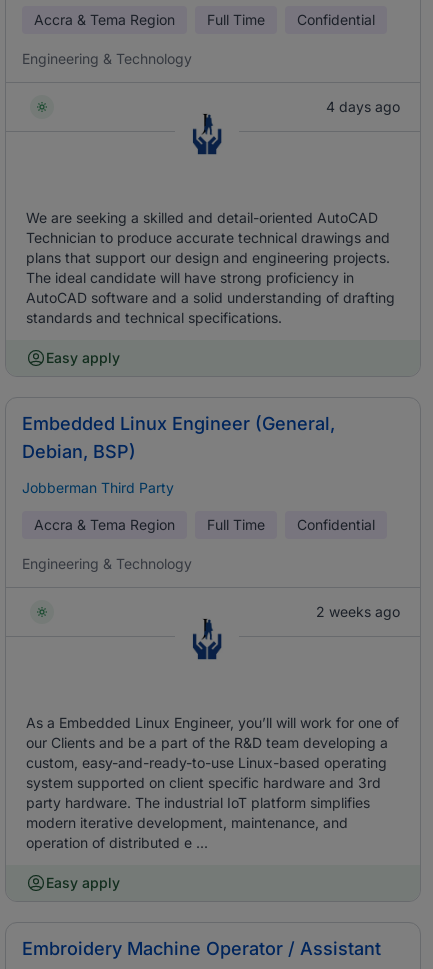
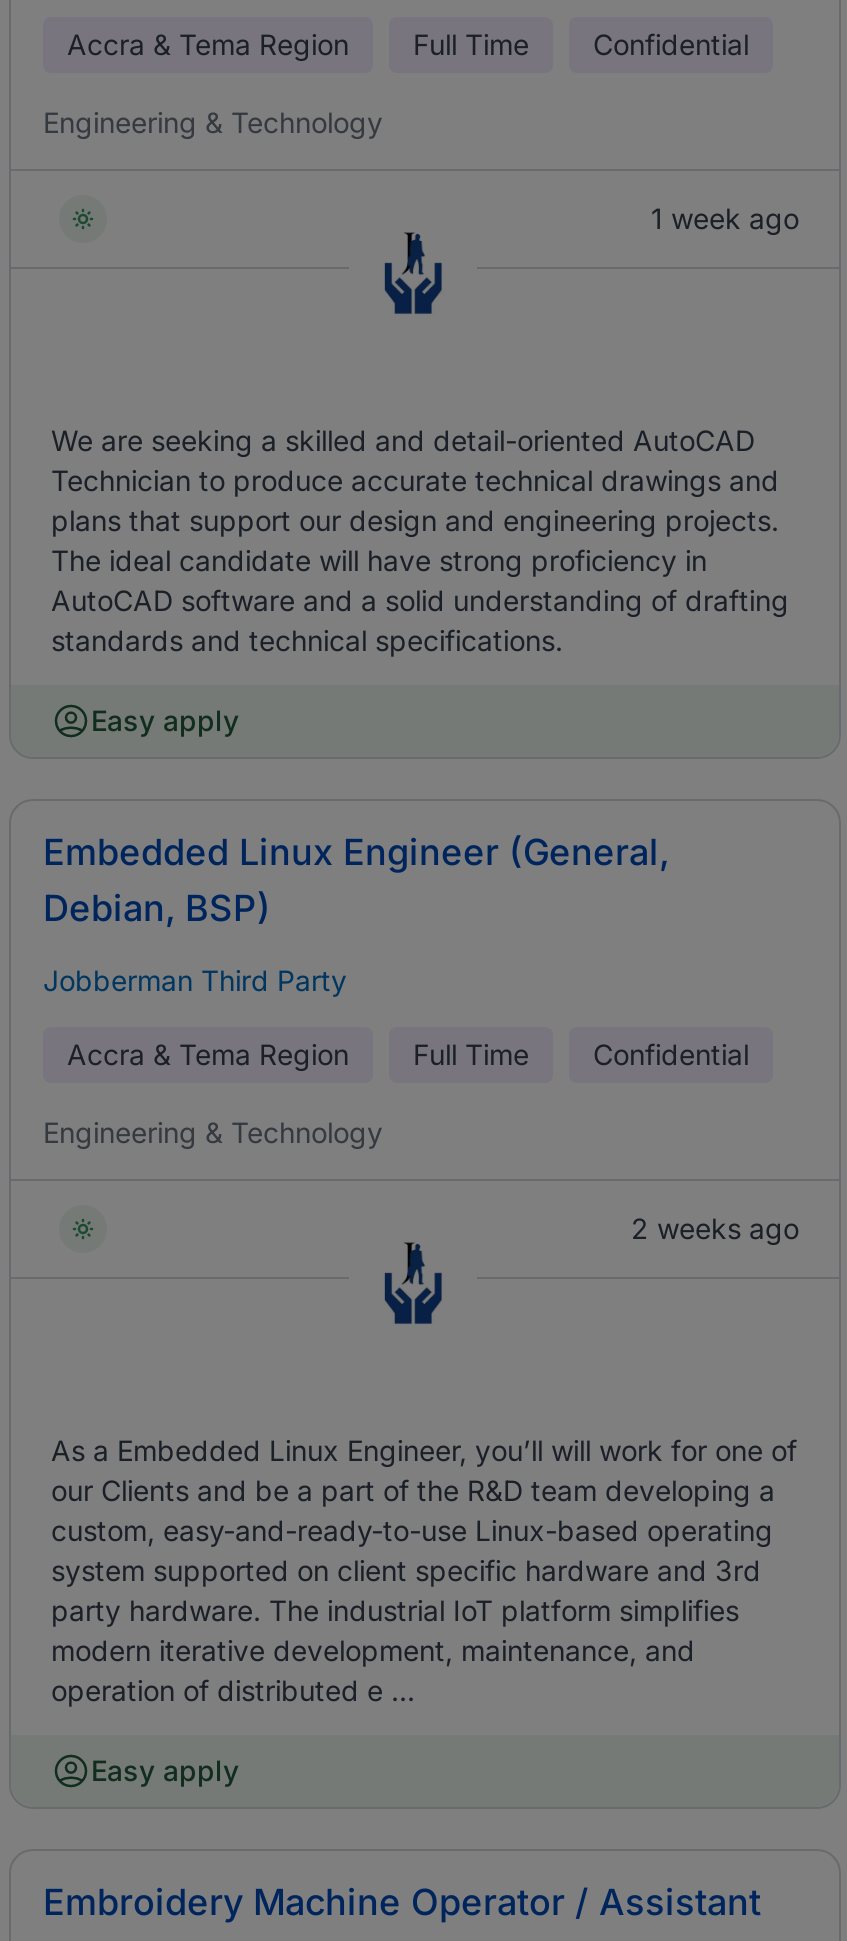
[326,98,400,115] 4 days ago -> [651,201,799,235] 1 week ago

